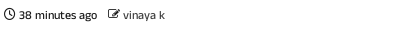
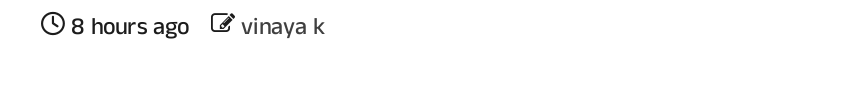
[16,7,165,24] 38 minutes ago vinaya k -> [65,11,325,45] 8 hours ago vinaya k

